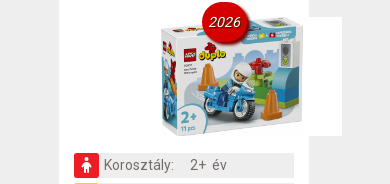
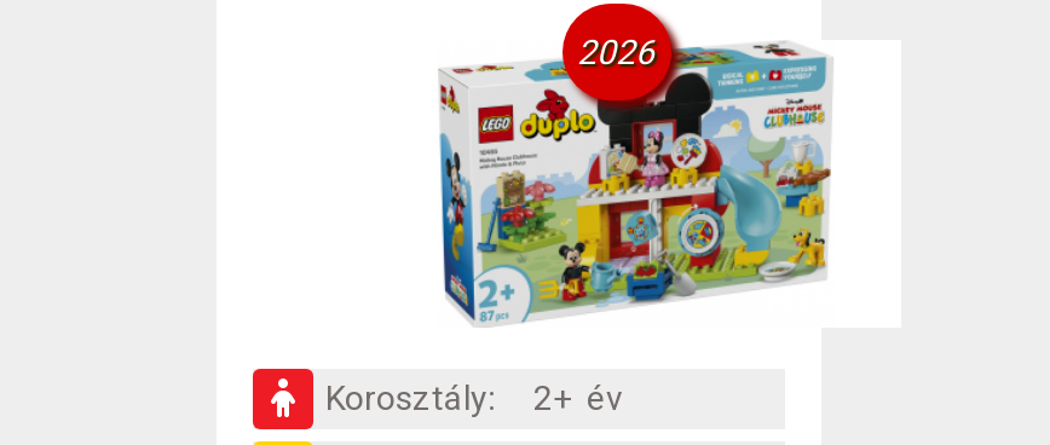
[152,18,313,134] [image] -> [437,41,833,326] [image]

